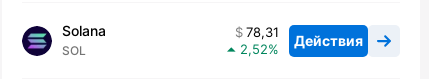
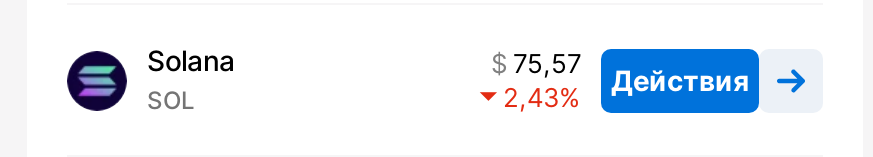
[246,24,363,49] 78,31 Действия -> [513,48,749,97] 75,57 Действия
[240,41,268,57] 2,52 -> [503,82,559,114] 2,43

